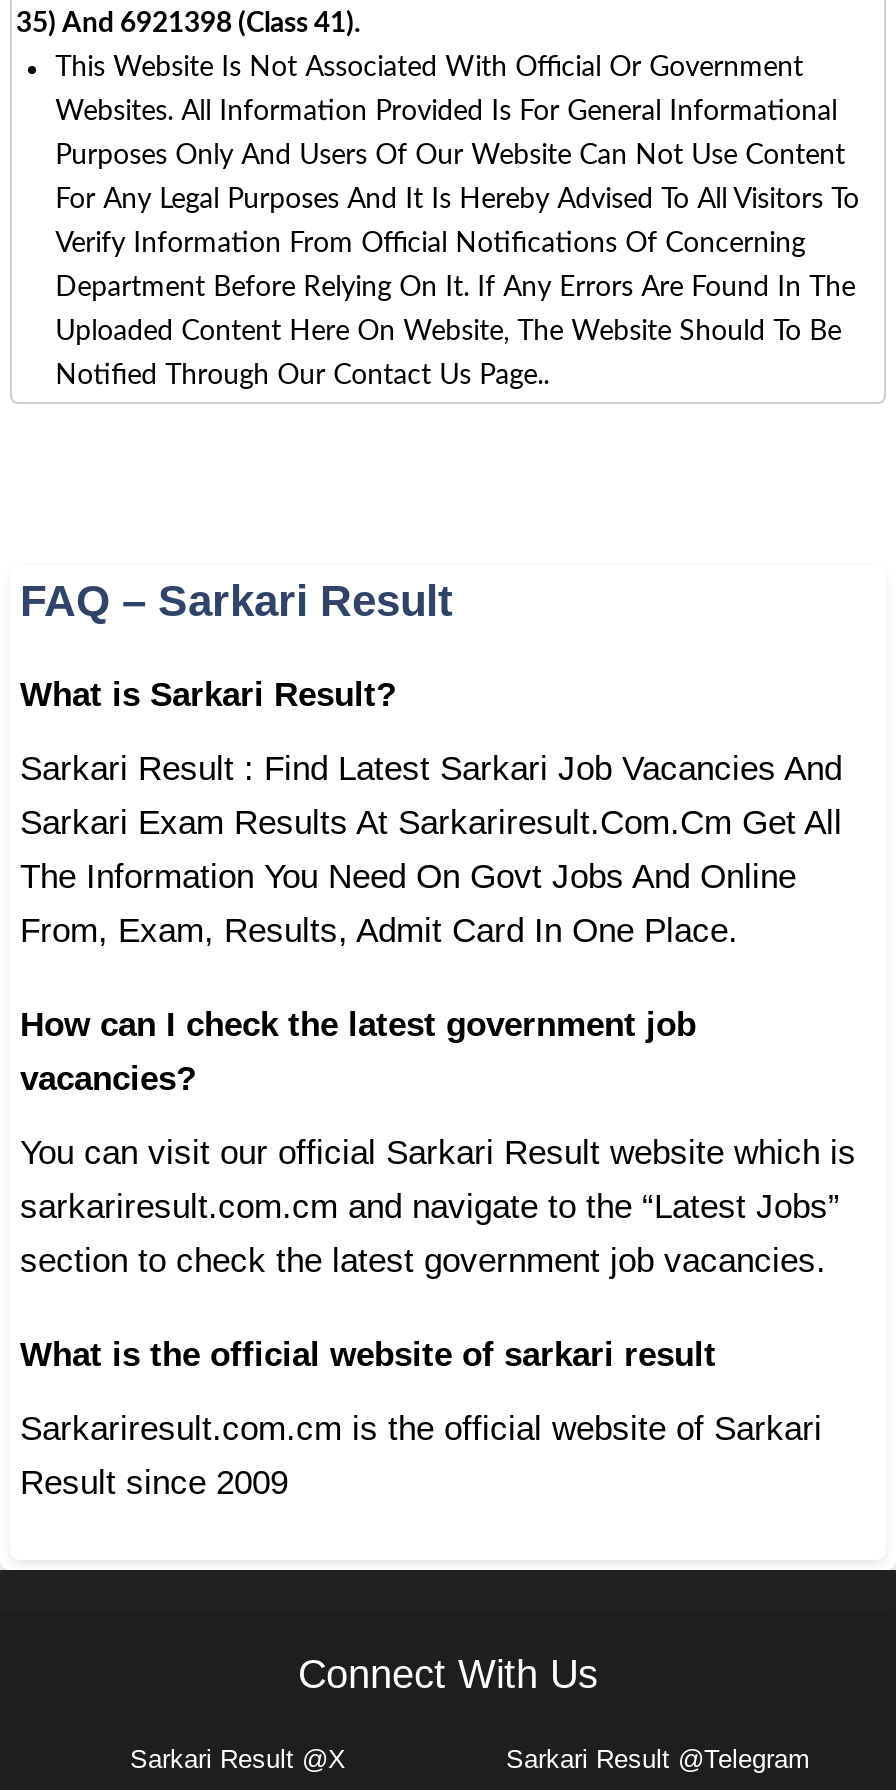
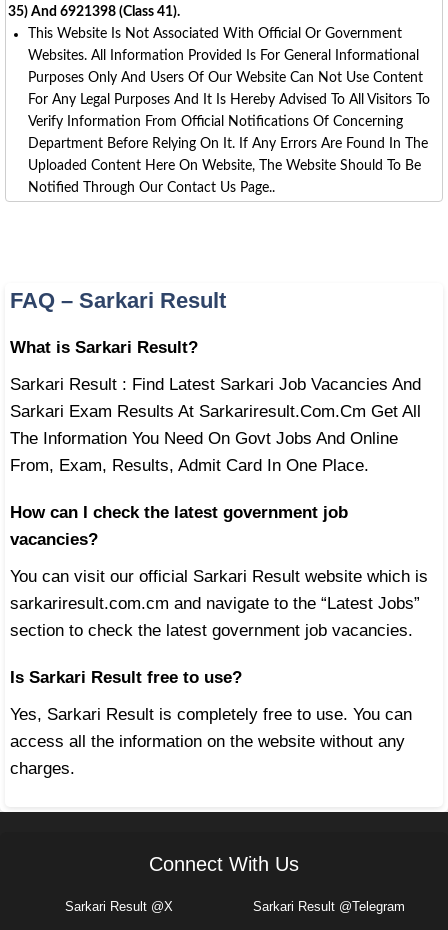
[20,1336,716,1374] What is the official website of sarkari result -> [10,668,242,687] Is Sarkari Result free to use?
[20,1410,822,1502] Sarkariresult.com.cm is the official website of Sarkari | Result since 2009 -> [10,705,412,778] Yes, Sarkari Result is completely free to use. You can | access all the information on the website without any | charges.

